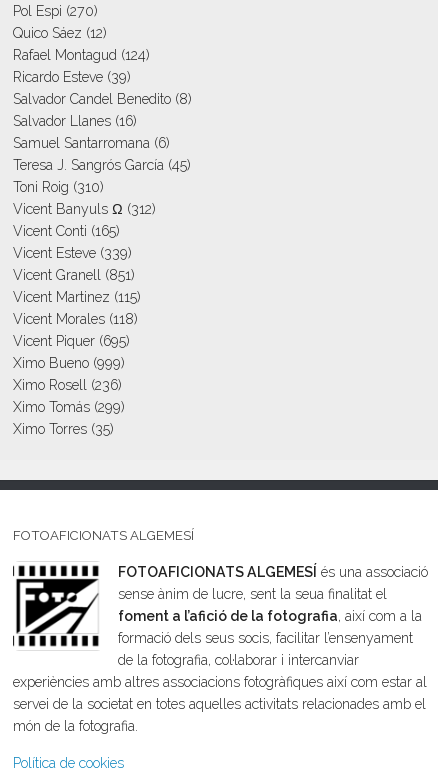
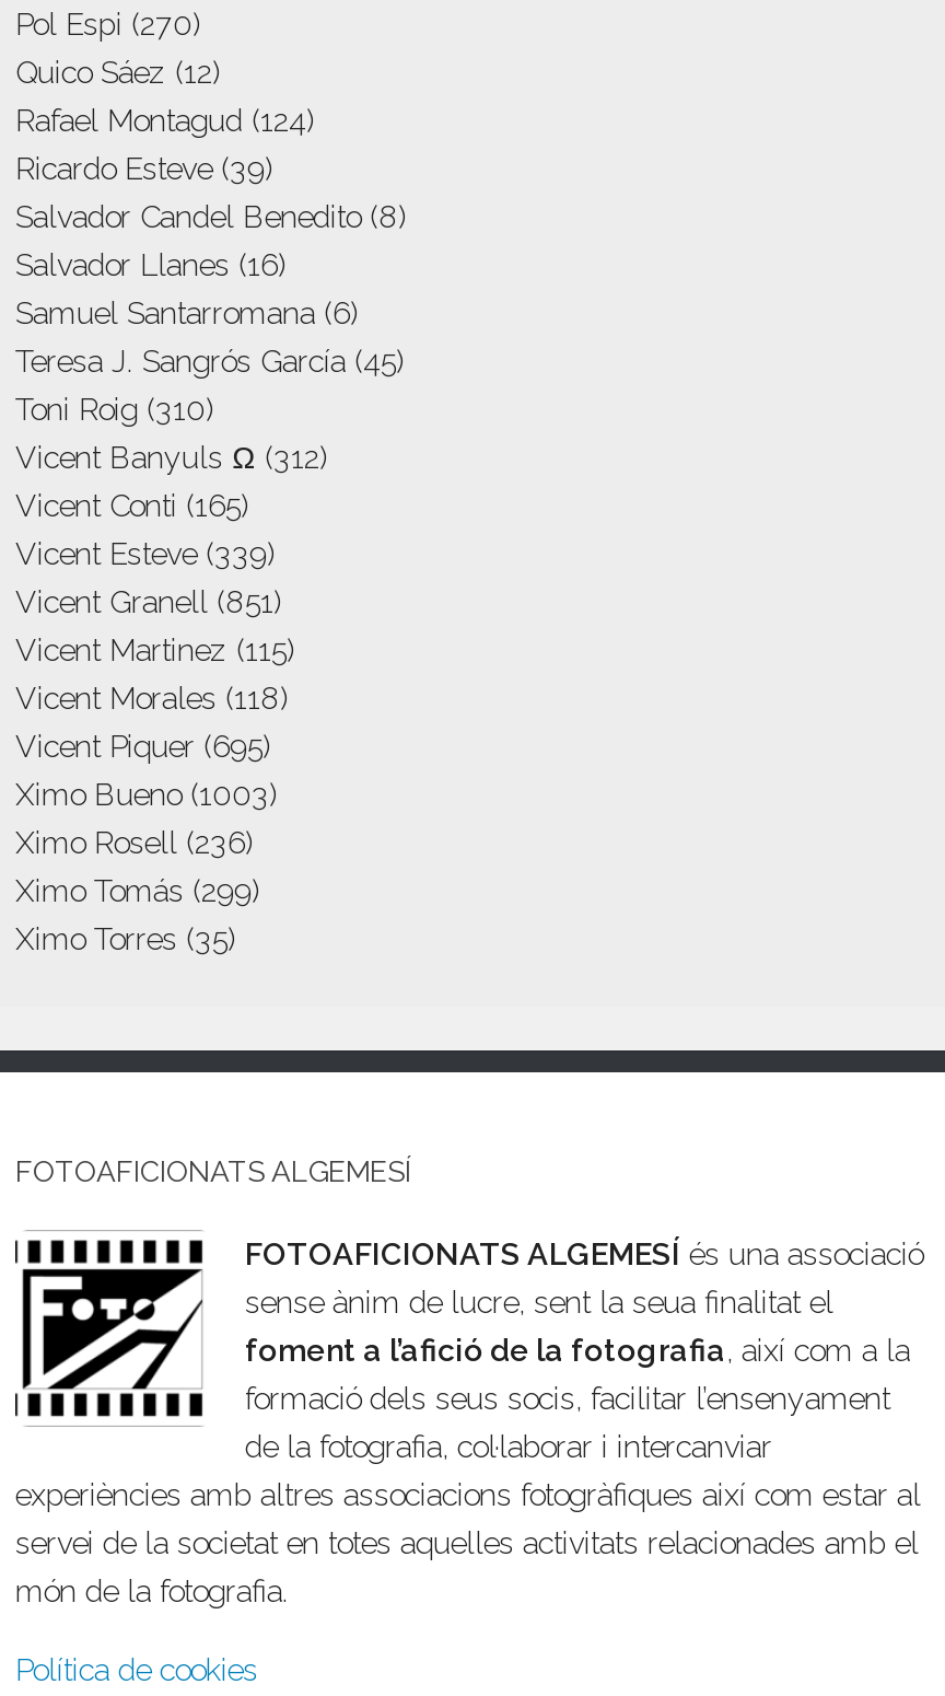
[13,355,125,371] Ximo Bueno (999) -> [15,778,278,813] Ximo Bueno (1003)

